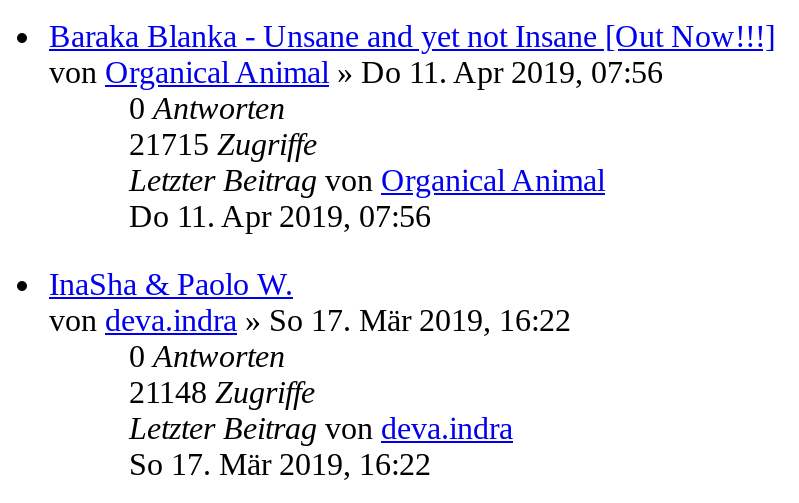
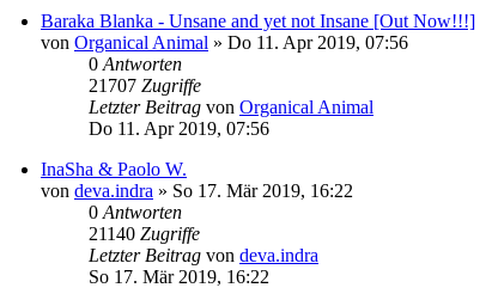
[129,127,317,161] 21715 Zugriffe -> [89,75,201,95] 21707 Zugriffe
[129,375,315,409] 21148 Zugriffe -> [89,223,200,244] 21140 Zugriffe

